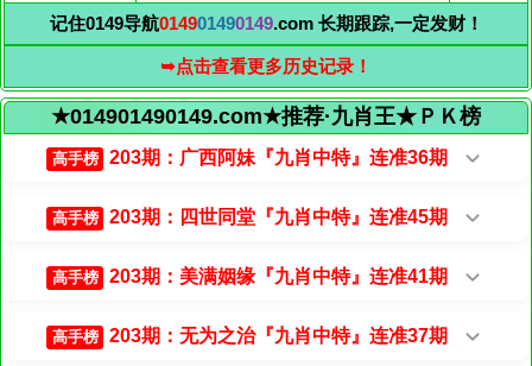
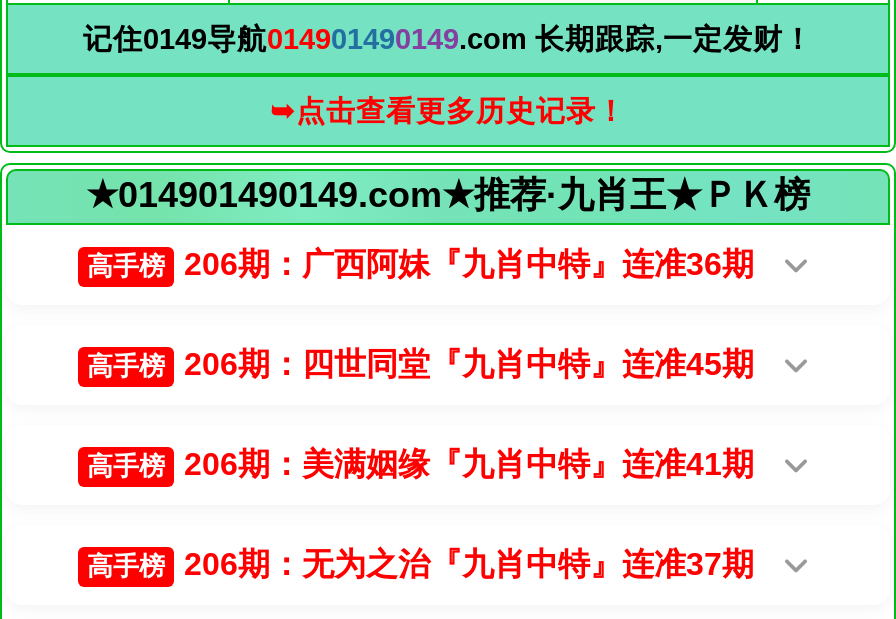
[109,147,448,168] 203期：广西阿妹『九肖中特』连准36期 -> [184,247,754,281] 206期：广西阿妹『九肖中特』连准36期
[109,207,448,227] 203期：四世同堂『九肖中特』连准45期 -> [184,347,754,381] 206期：四世同堂『九肖中特』连准45期
[109,266,448,287] 203期：美满姻缘『九肖中特』连准41期 -> [184,447,754,481] 206期：美满姻缘『九肖中特』连准41期
[109,326,448,346] 203期：无为之治『九肖中特』连准37期 -> [184,547,754,581] 206期：无为之治『九肖中特』连准37期

